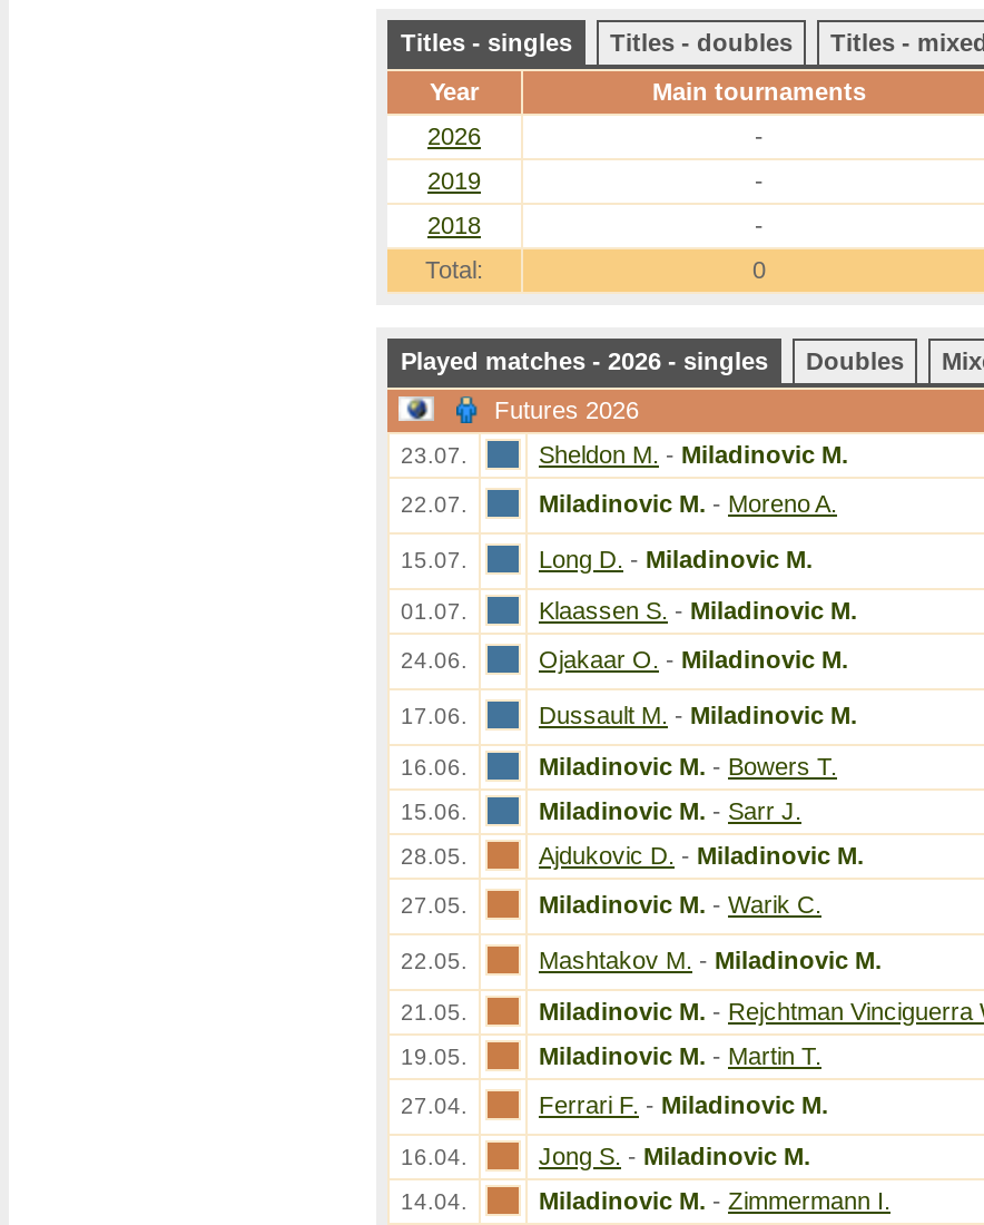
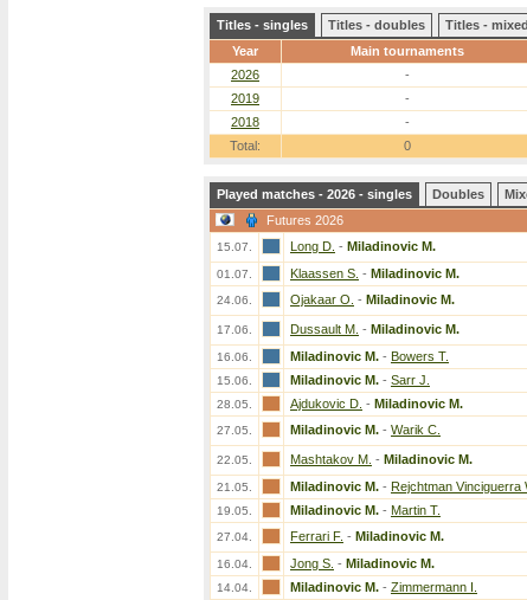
[401,441,848,517] 23.07. | Sheldon M. - Miladinovic M. | 22.07. | Miladinovic M. - Moreno A. -> none

